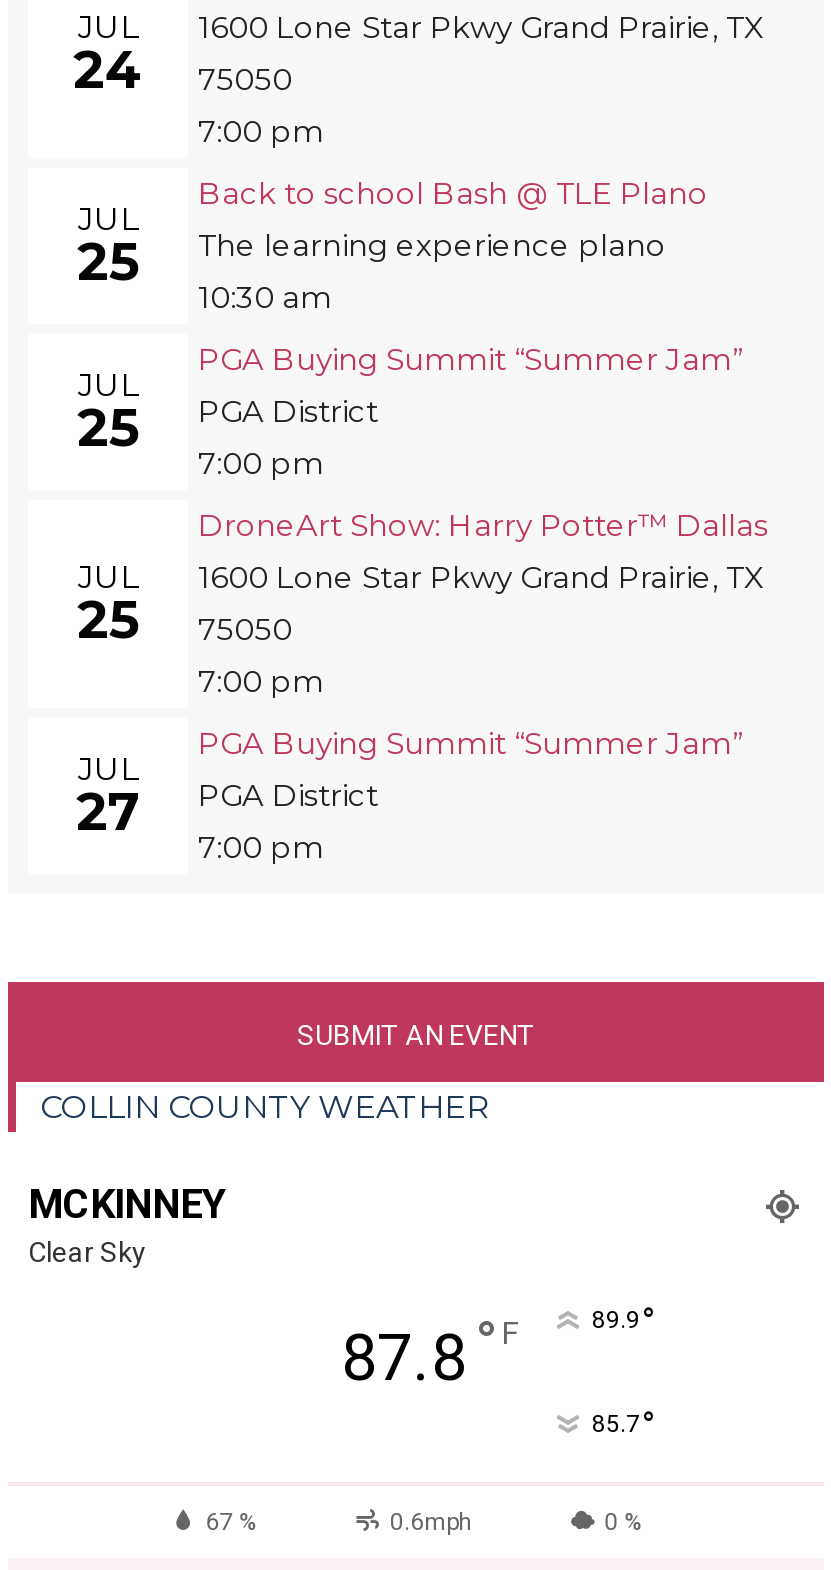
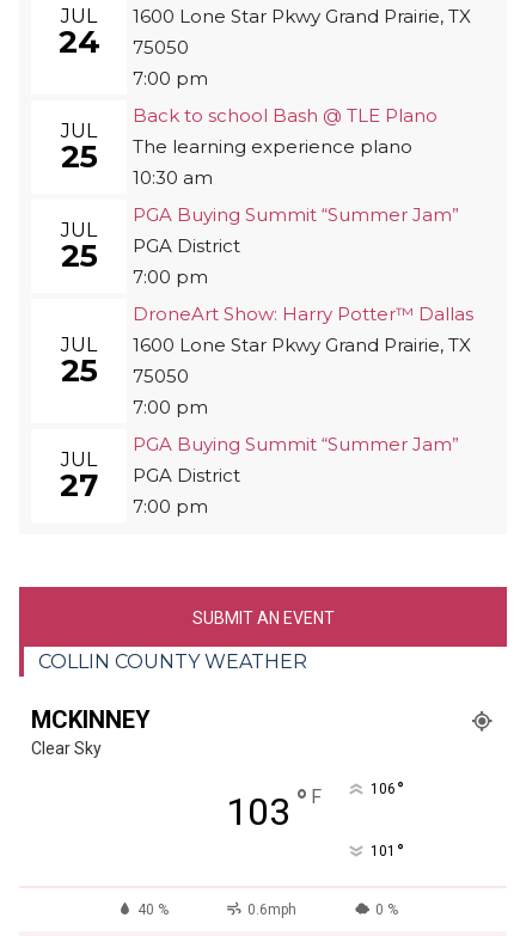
[341,1308,519,1396] 87.8 ° F -> [225,782,321,834] 103 ° F
[592,1300,654,1342] 89.9° -> [370,777,403,802] 106°
[592,1404,654,1446] 85.7° -> [370,839,403,864] 101°
[205,1508,257,1536] 67 % -> [137,901,168,918] 40 %

